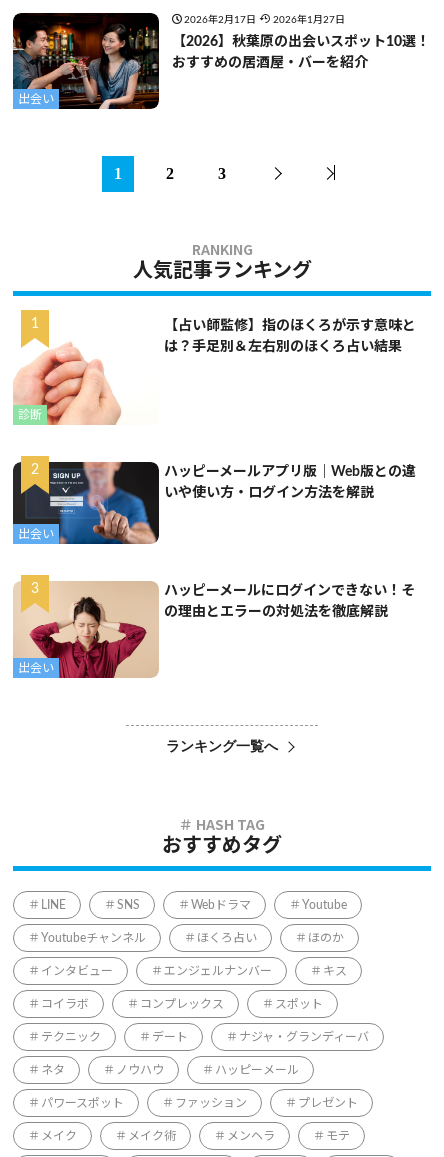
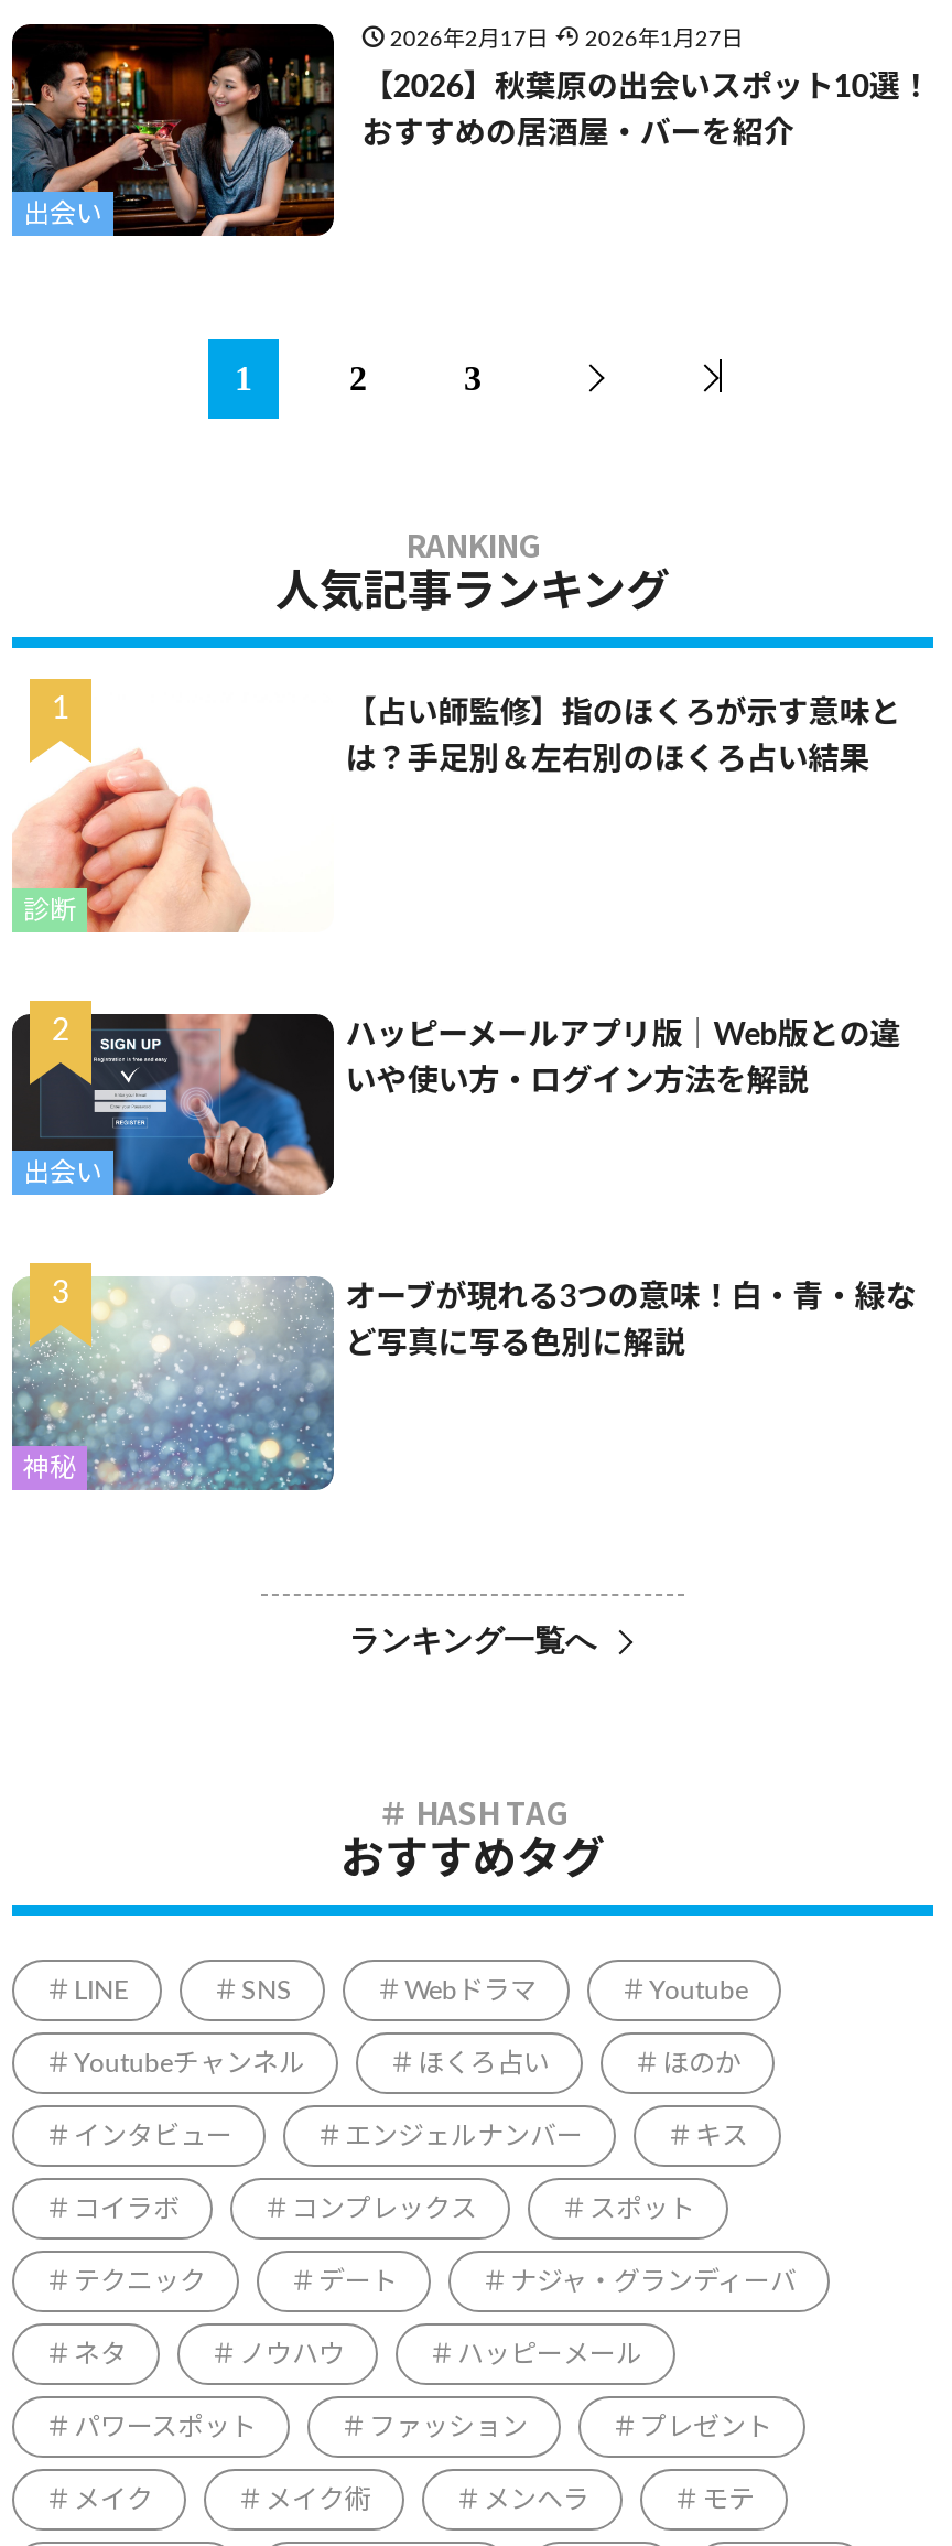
[14,581,159,679] [image] | 出会い -> [12,1276,336,1492] [image] | 神秘
[164,584,415,598] ハッピーメールにログインできない！そ -> [346,1282,916,1313] オーブが現れる3つの意味！白・青・緑な
[164,605,388,619] の理由とエラーの対処法を徹底解説 -> [346,1329,685,1360] ど写真に写る色別に解説

